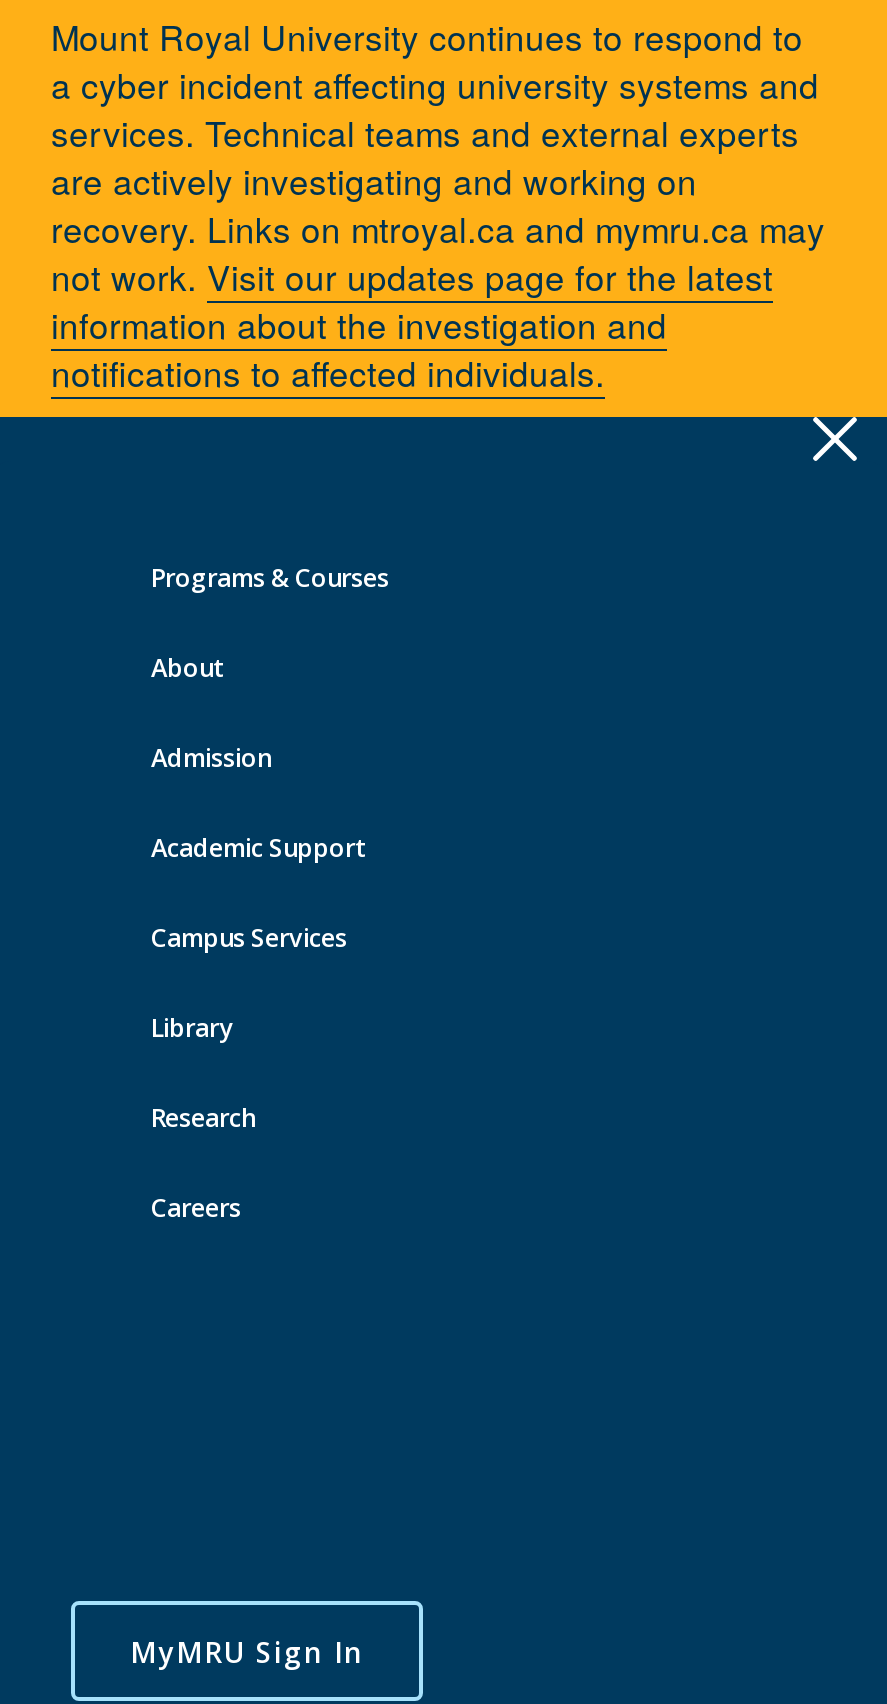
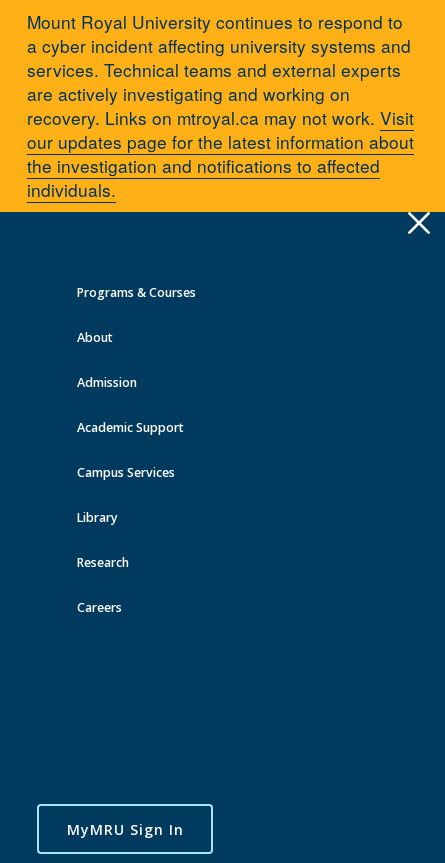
[51,203,825,397] recovery. Links on mtroyal.ca and mymru.ca may | not work. Visit our updates page for the latest | information about the investigation and | notifications to affected individuals. -> [27,105,414,202] recovery. Links on mtroyal.ca may not work. Visit | our updates page for the latest information about | the investigation and notifications to affected | individuals.

